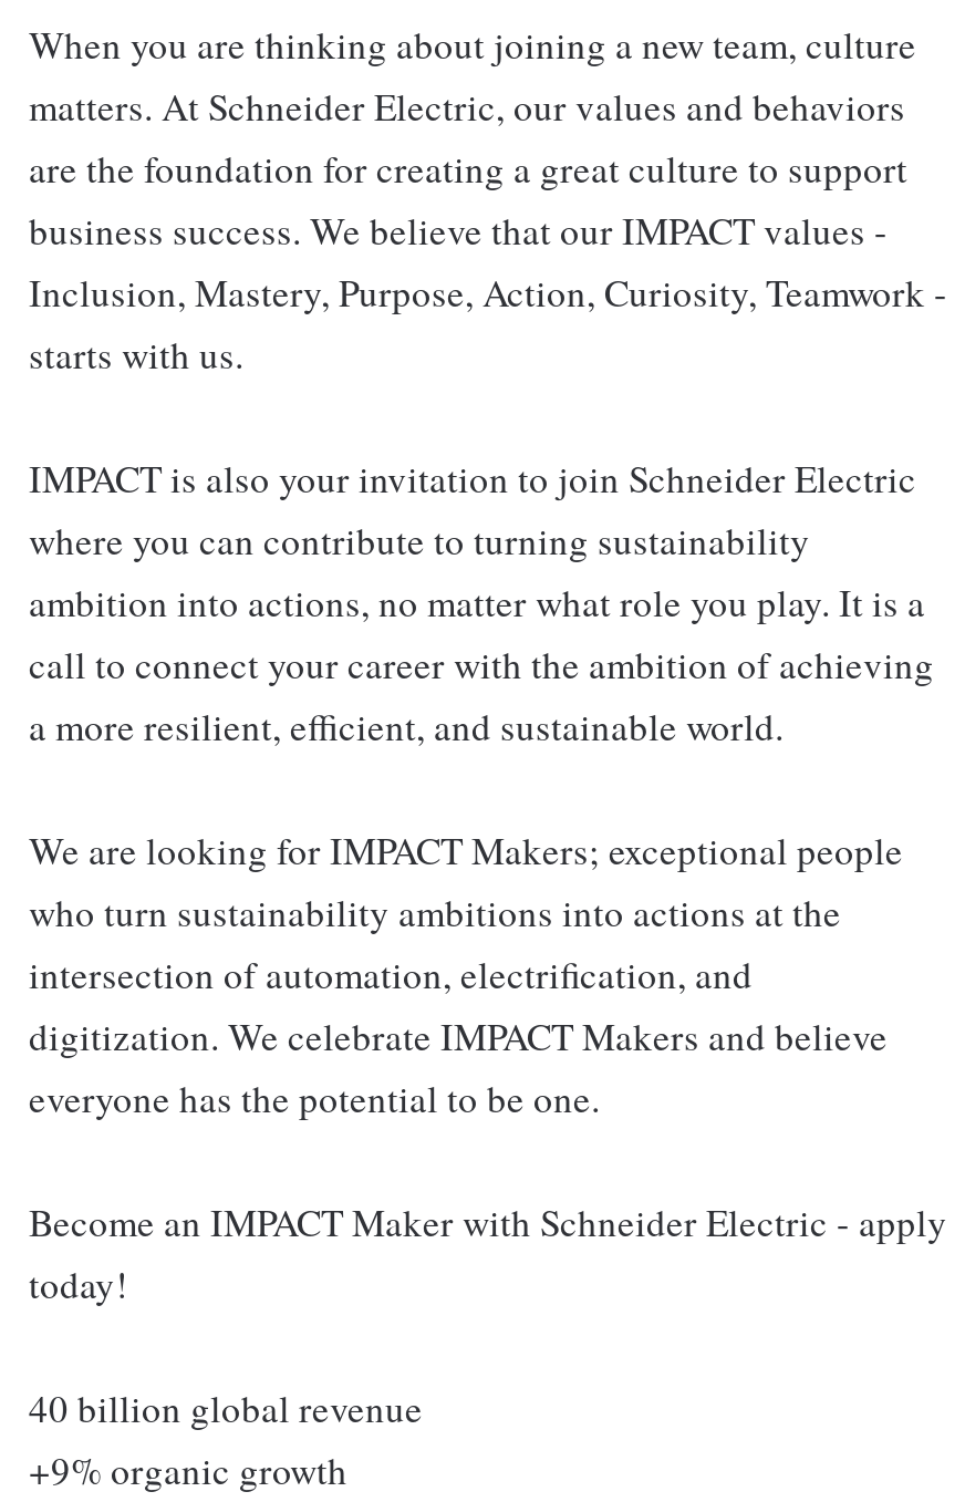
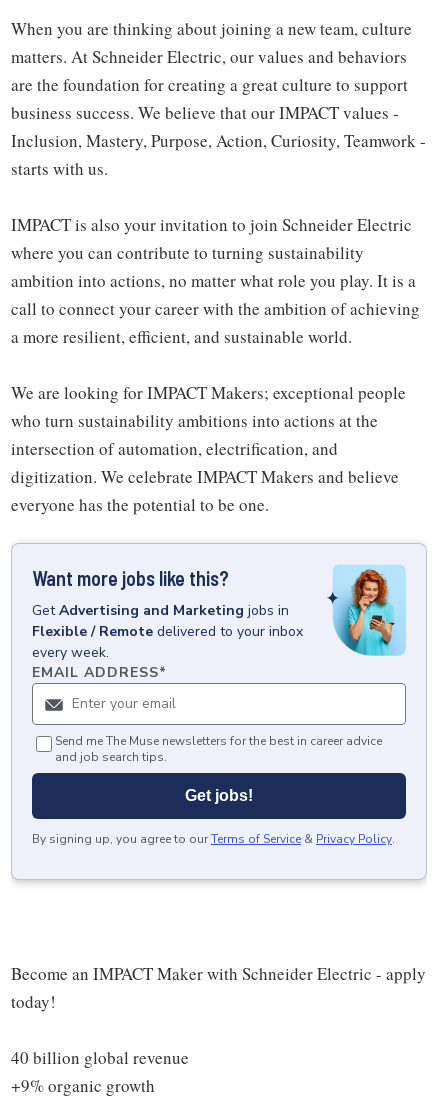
none -> [11,543,427,883] [image] | Want more jobs like this? | Get Advertising and Marketing jobs in | Flexible / Remote delivered to your inbox | every week. | EMAIL ADDRESS*
none -> [32,733,395,847] Send me The Muse newsletters for the best in career advice | and job search tips. | Get jobs! | By signing up, you agree to our Terms of Service & Privacy Policy.

